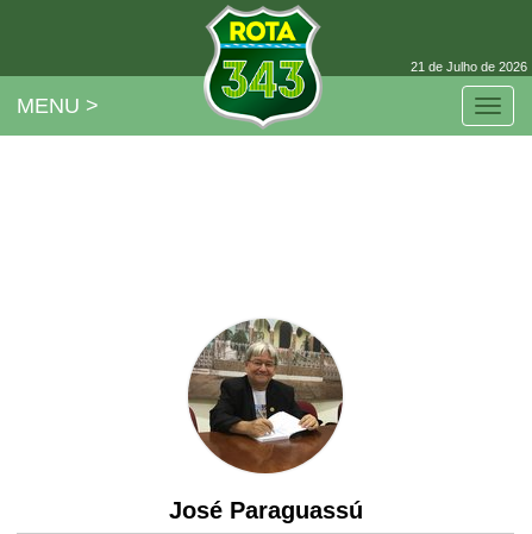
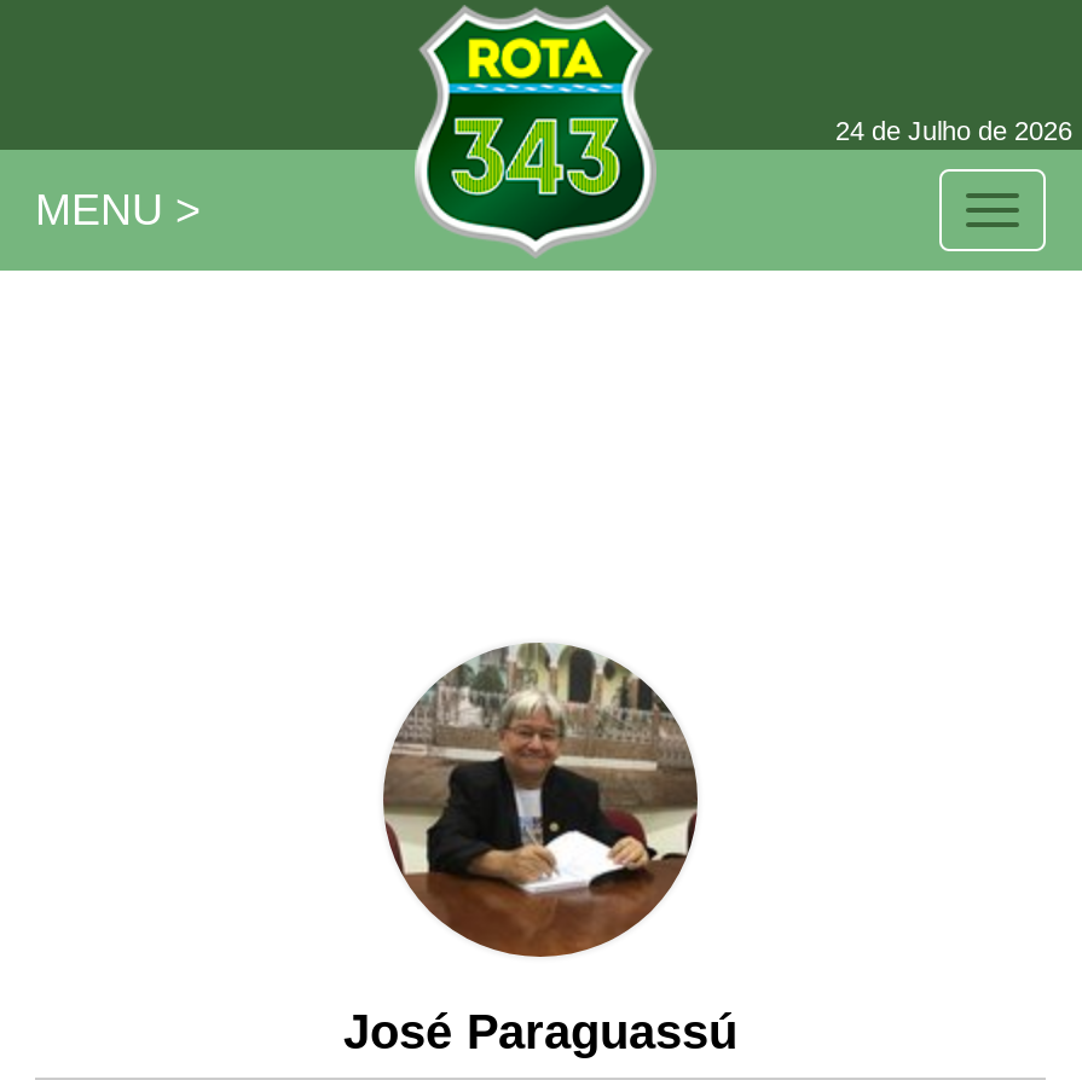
[411,59,527,74] 21 de Julho de 2026 -> [835,116,1072,145] 24 de Julho de 2026

